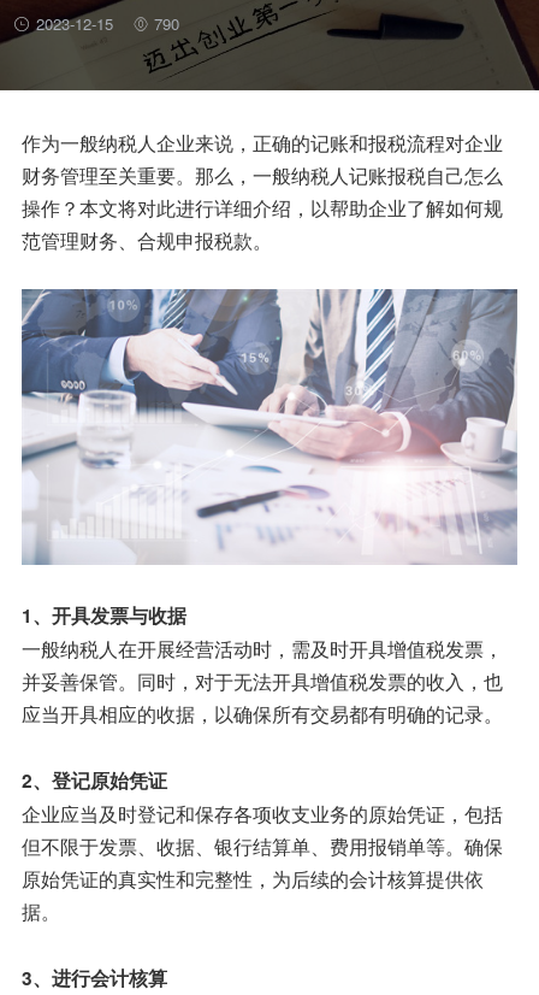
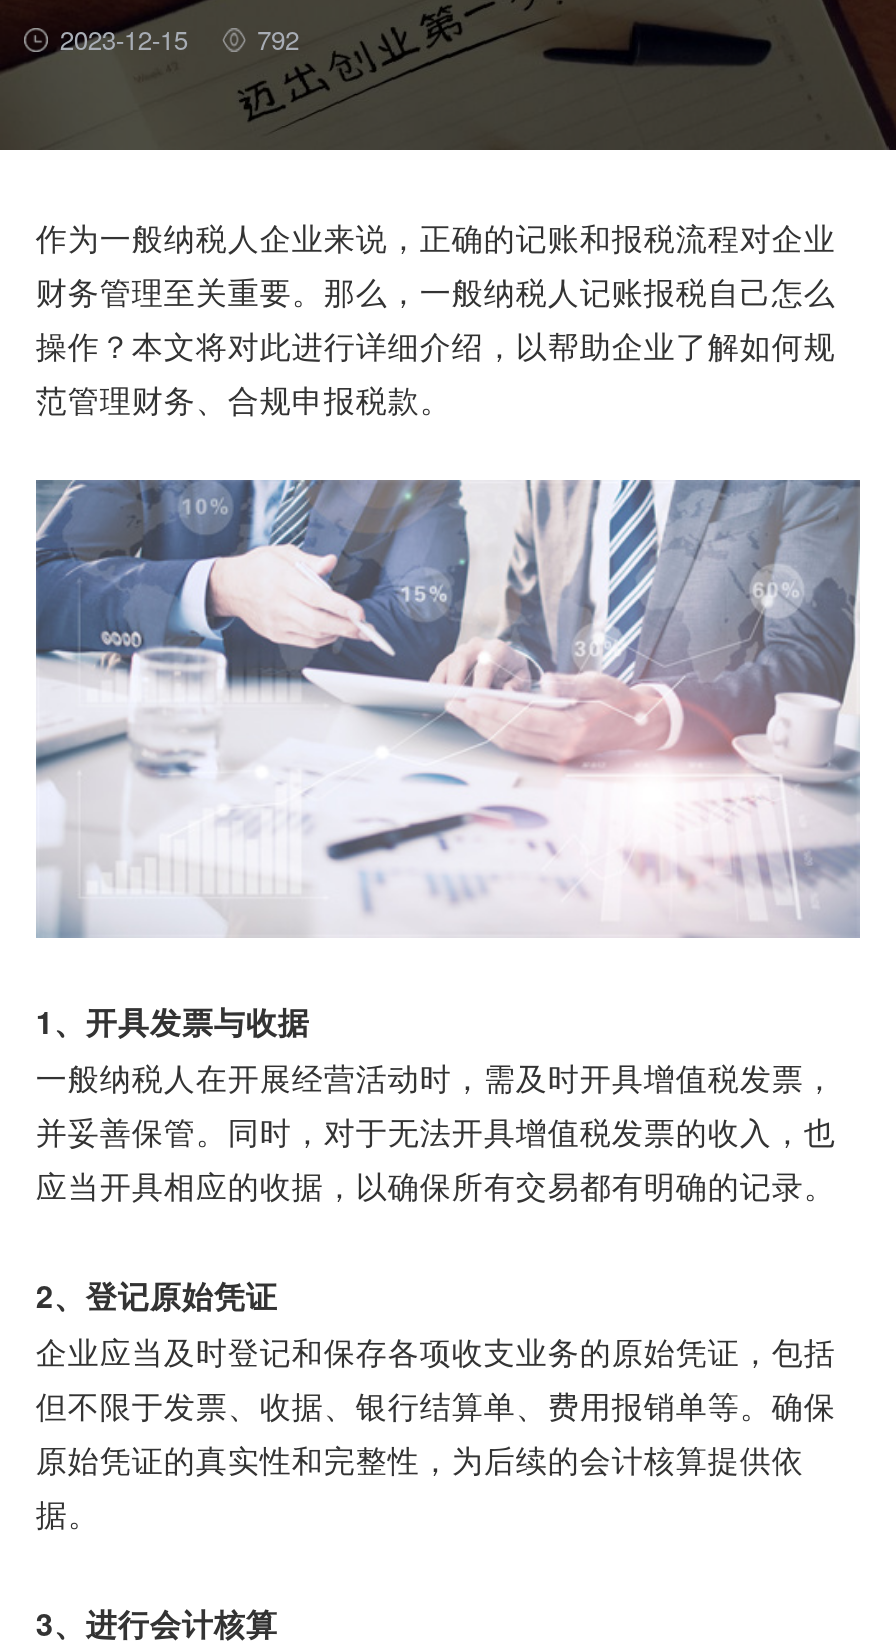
[36,12,180,35] 2023-12-15 790 -> [60,20,299,58] 2023-12-15 792

